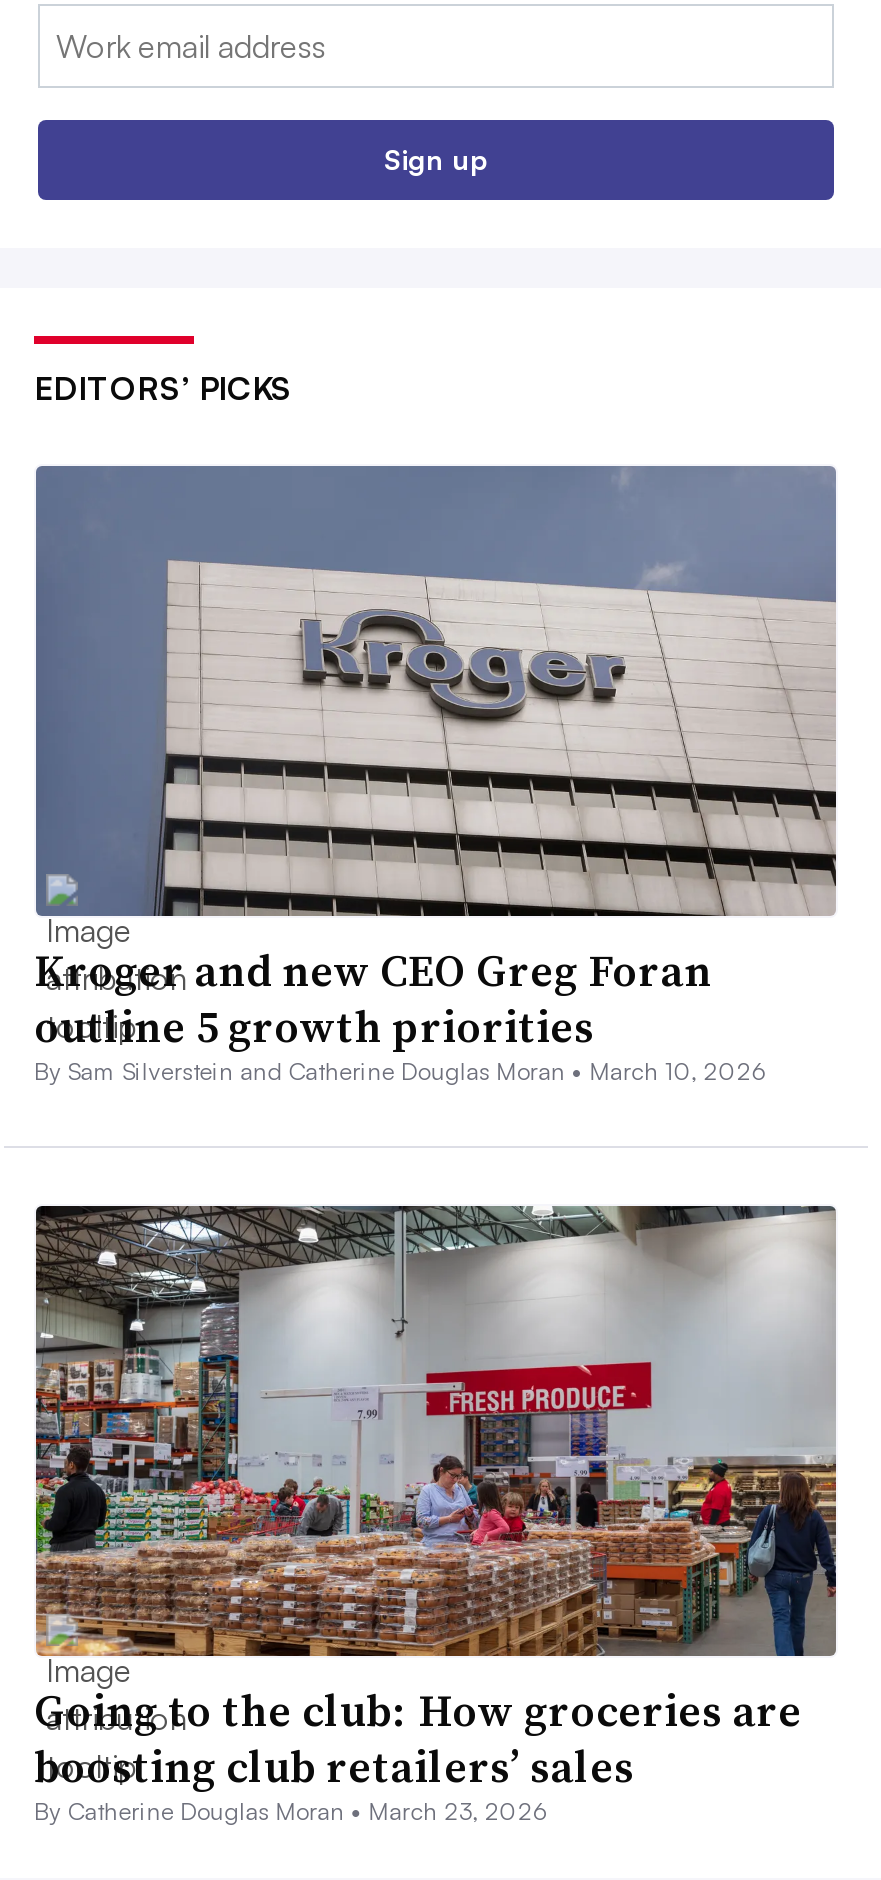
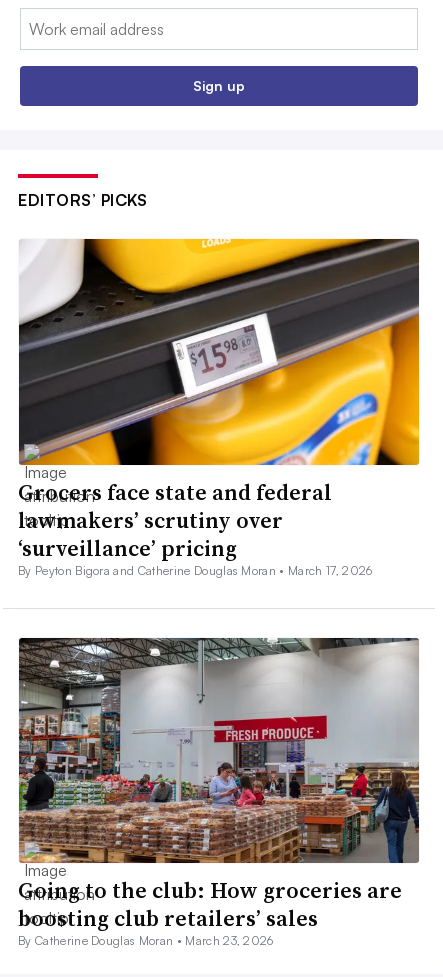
[34,464,838,1087] [image] | Kroger and new CEO Greg Foran | outline 5 growth priorities | By Sam Silverstein and Catherine Douglas Moran • March 10, 2026 -> [18,238,420,578] [image] | Grocers face state and federal | lawmakers’ scrutiny over | ‘surveillance’ pricing | By Peyton Bigora and Catherine Douglas Moran • March 17, 2026

